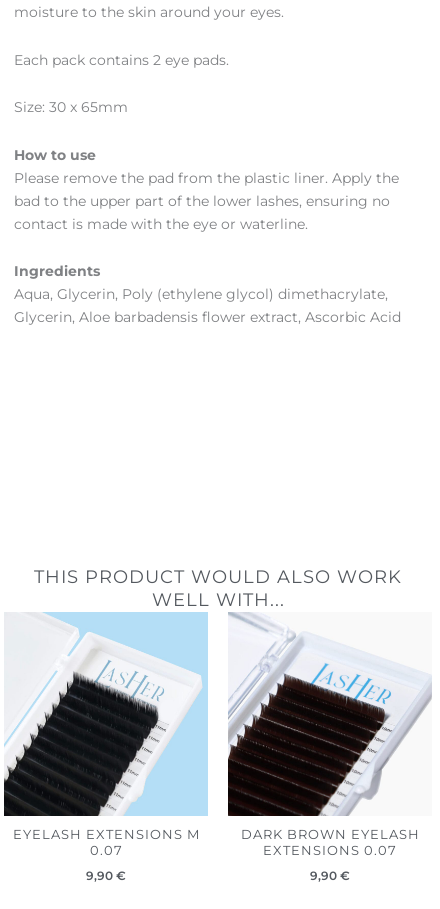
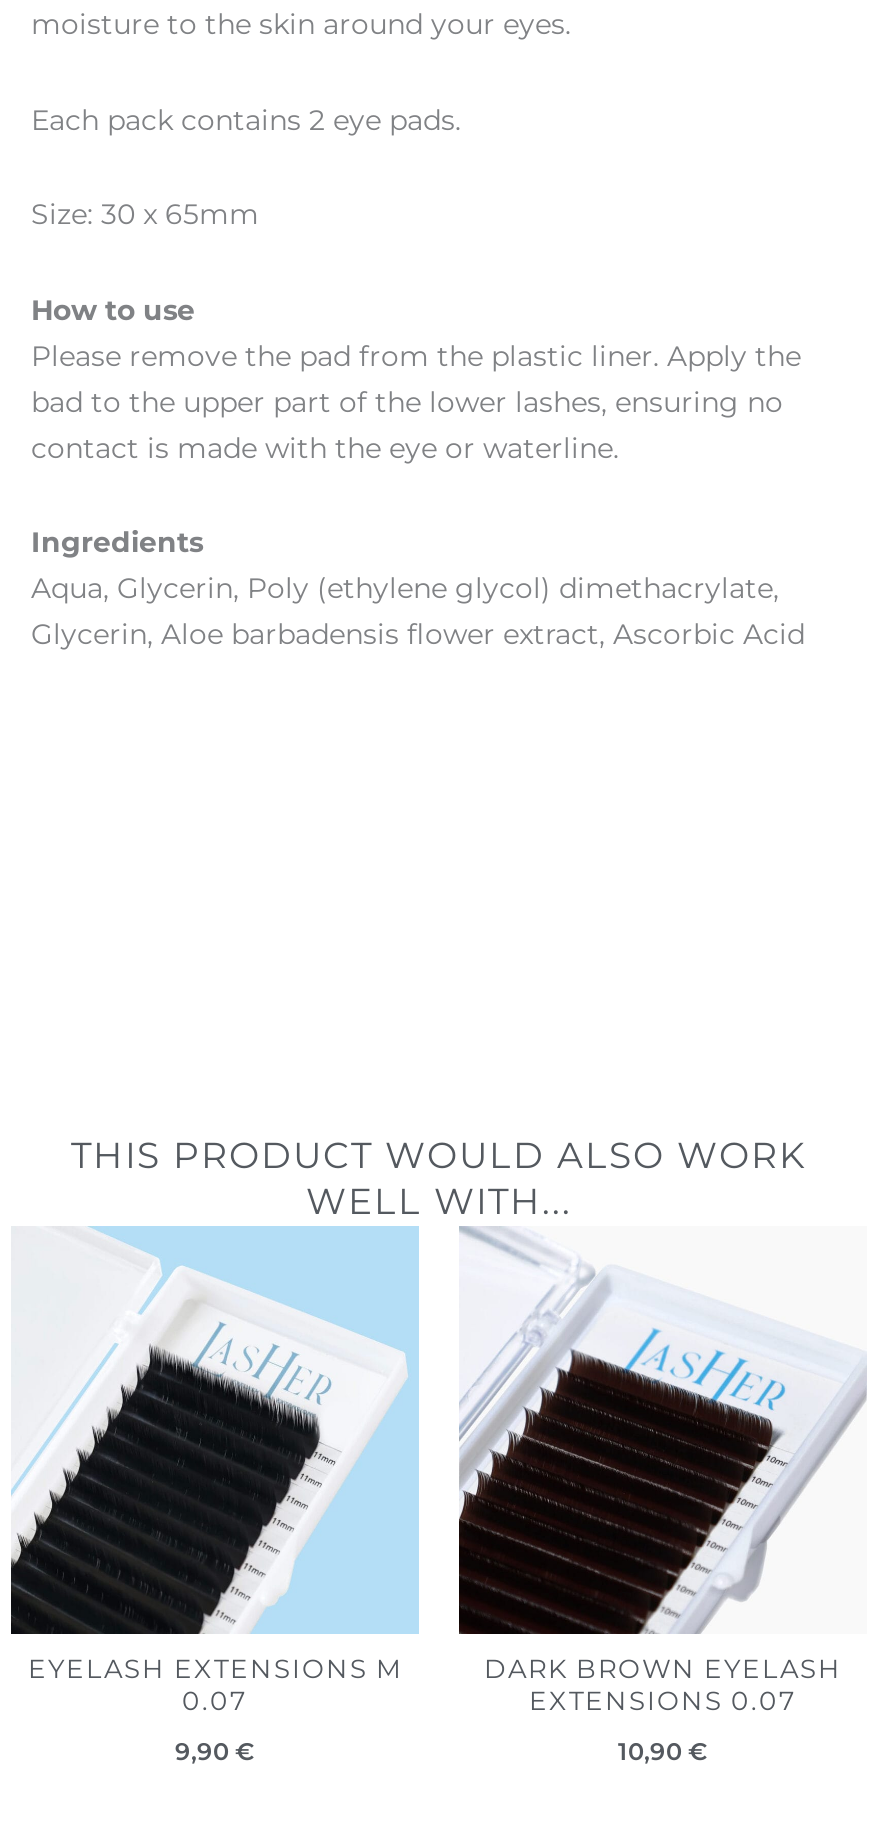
[310,868,350,883] 9,90 € -> [618,1736,708,1766] 10,90 €

